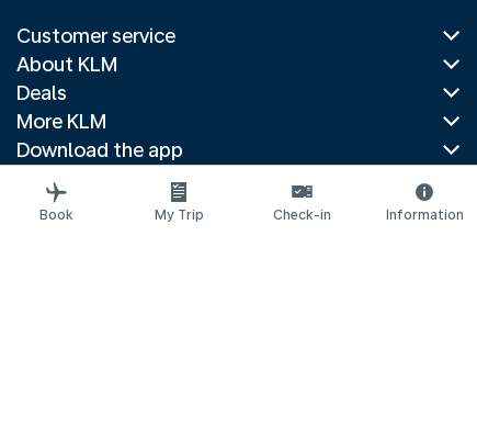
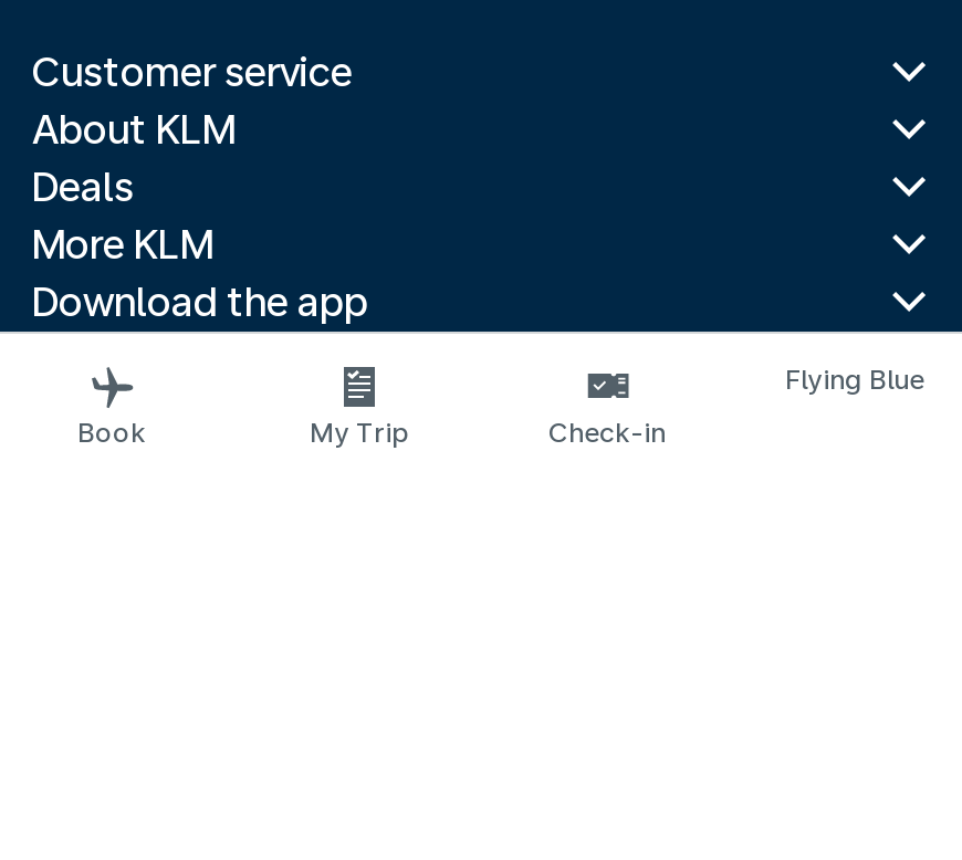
[385,207,463,223] Information -> [785,365,924,396] Flying Blue

